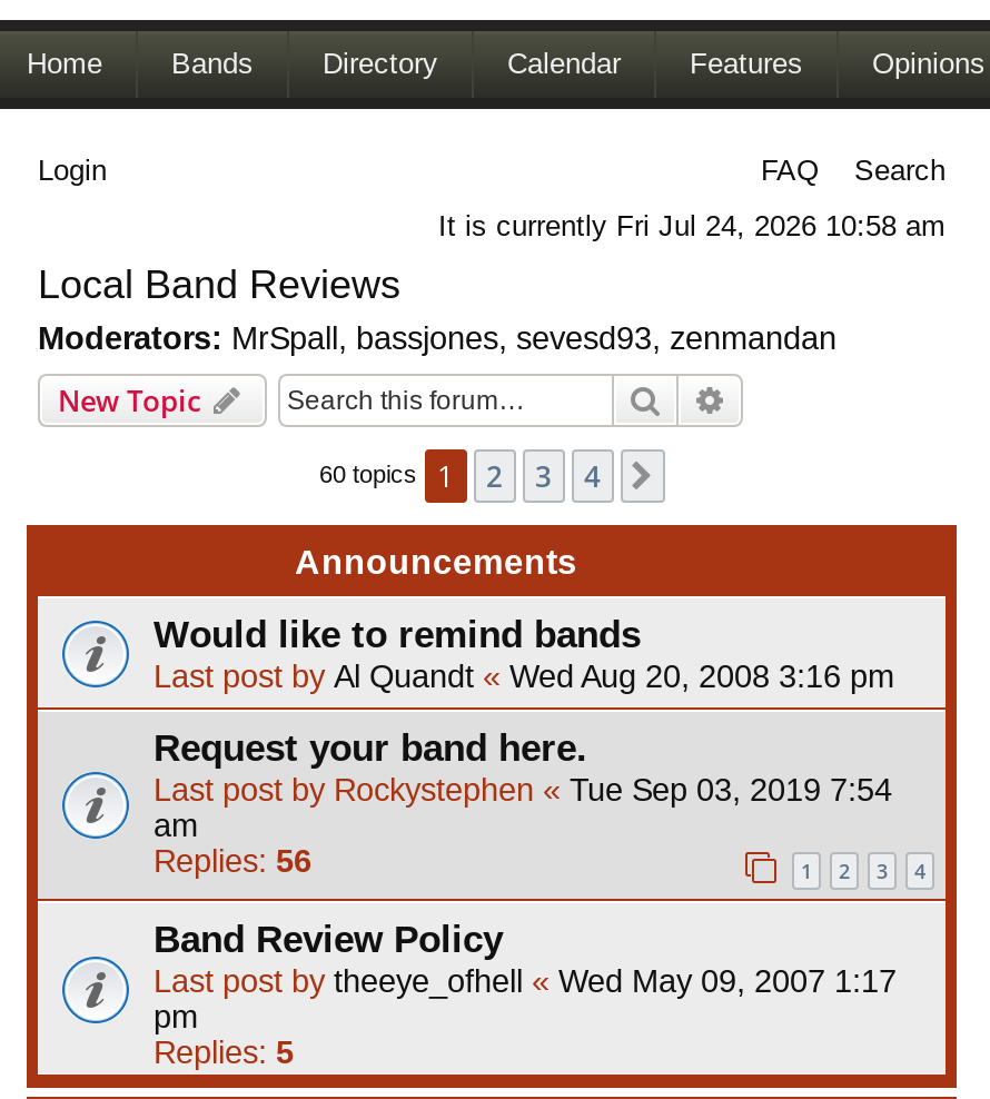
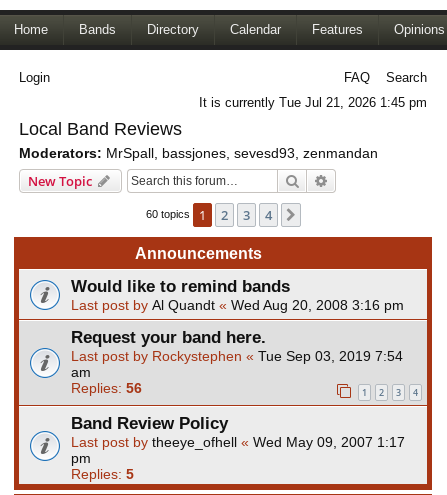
[438,209,946,242] It is currently Fri Jul 24, 2026 10:58 am -> [199,95,427,110] It is currently Tue Jul 21, 2026 1:45 pm

